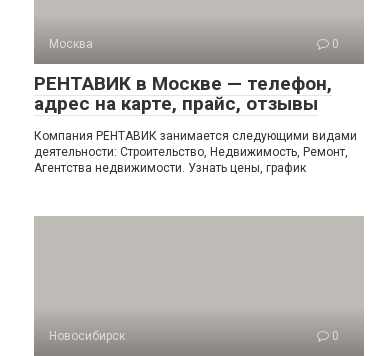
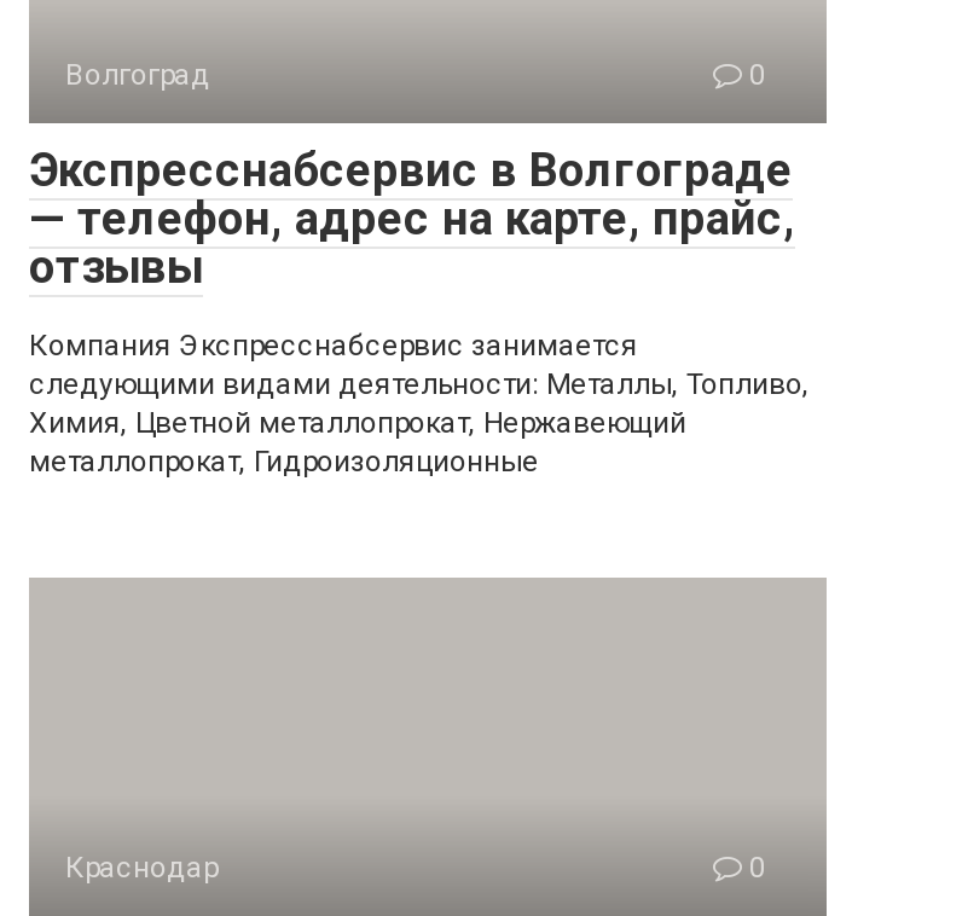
[49,37,93,51] Москва -> [65,58,210,92] Волгоград
[34,72,332,115] РЕНТАВИК в Москве — телефон, | адрес на карте, прайс, отзывы -> [29,143,795,295] Экспресснабсервис в Волгограде | — телефон, адрес на карте, прайс, | отзывы
[34,129,357,175] Компания РЕНТАВИК занимается следующими видами | деятельности: Строительство, Недвижимость, Ремонт, | Агентства недвижимости. Узнать цены, график -> [29,329,810,479] Компания Экспресснабсервис занимается | следующими видами деятельности: Металлы, Топливо, | Химия, Цветной металлопрокат, Нержавеющий | металлопрокат, Гидроизоляционные
[49,329,125,343] Новосибирск -> [65,851,218,885] Краснодар

